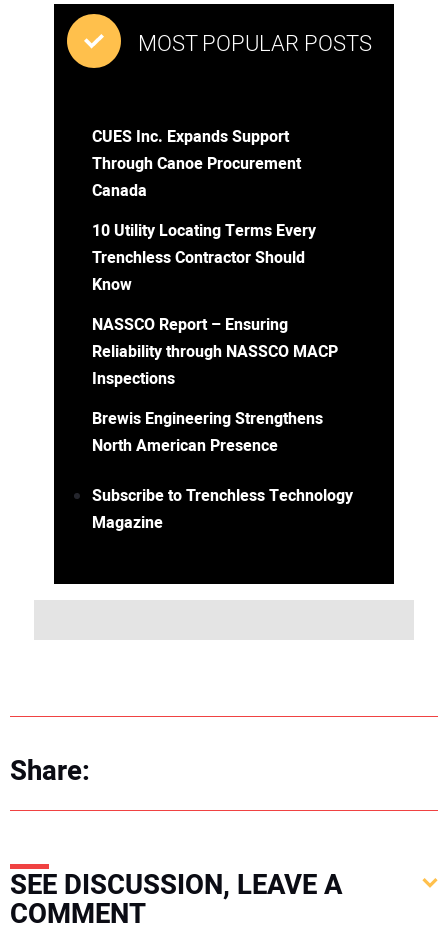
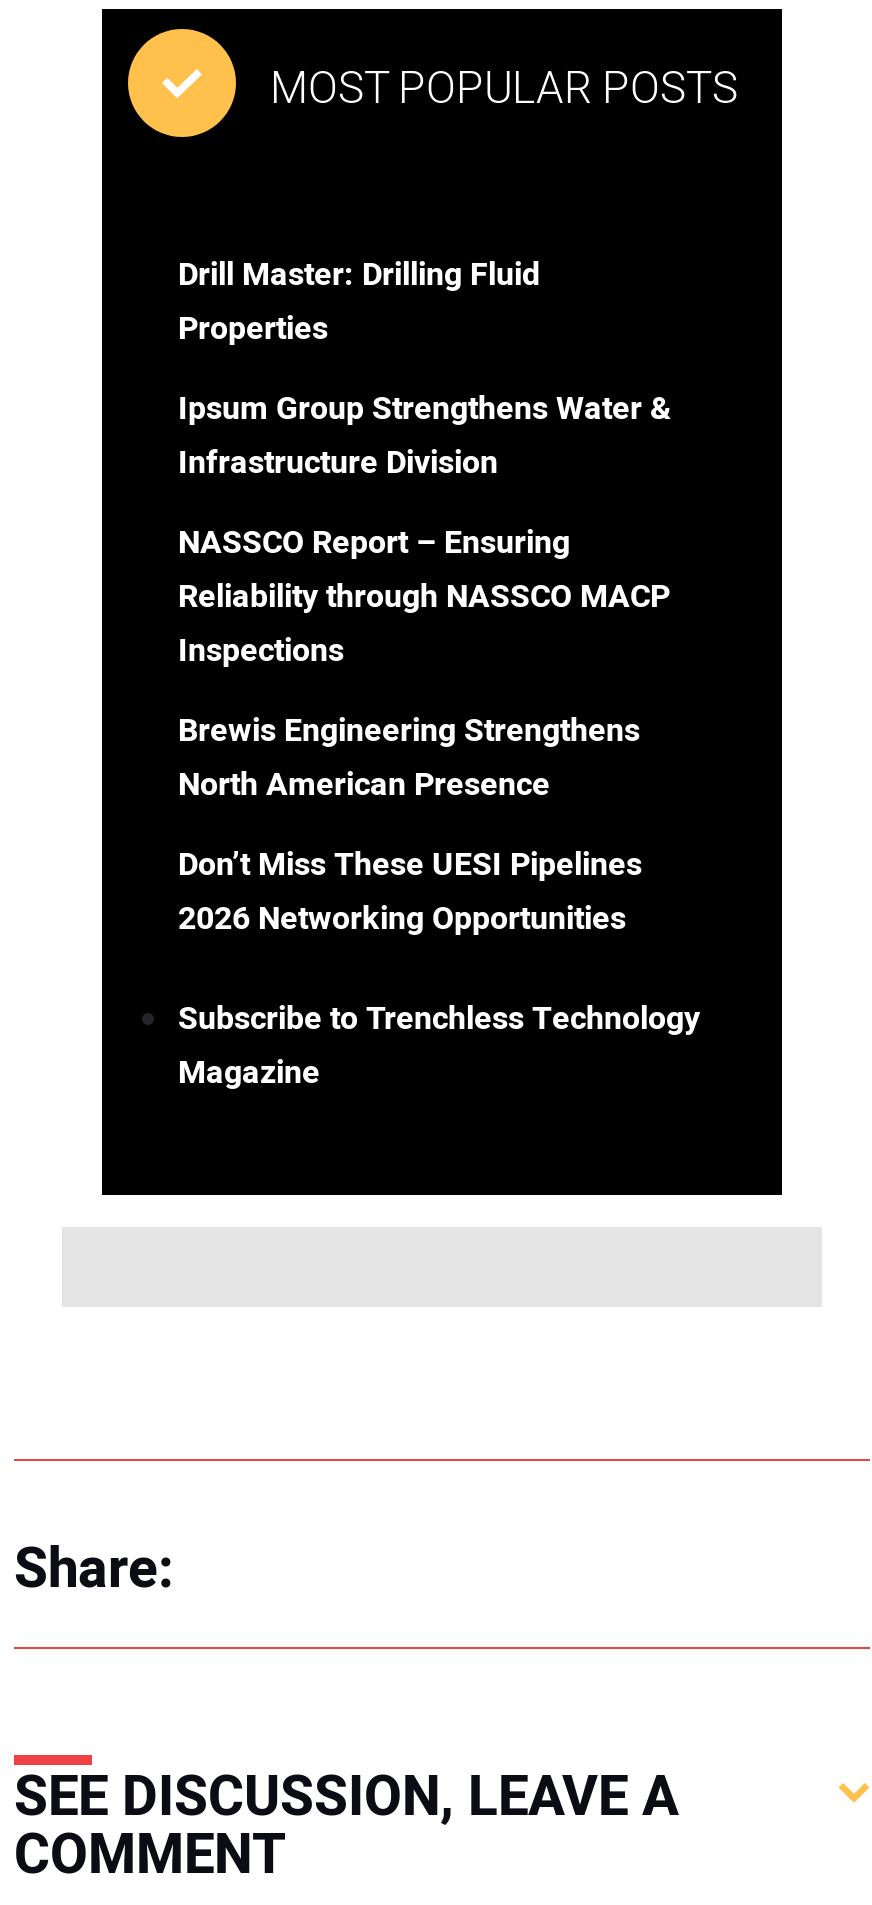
[92,125,301,203] CUES Inc. Expands Support | Through Canoe Procurement | Canada -> [178,250,540,352] Drill Master: Drilling Fluid | Properties
[92,219,316,297] 10 Utility Locating Terms Every | Trenchless Contractor Should | Know -> [178,384,672,486] Ipsum Group Strengthens Water & | Infrastructure Division
moved [92,313,338,458] -> [178,518,670,808]: NASSCO Report – Ensuring | Reliability through NASSCO MACP | Inspections | Brewis Engineering Strengthens | North American Presence
none -> [178,840,642,942] Don’t Miss These UESI Pipelines | 2026 Networking Opportunities

